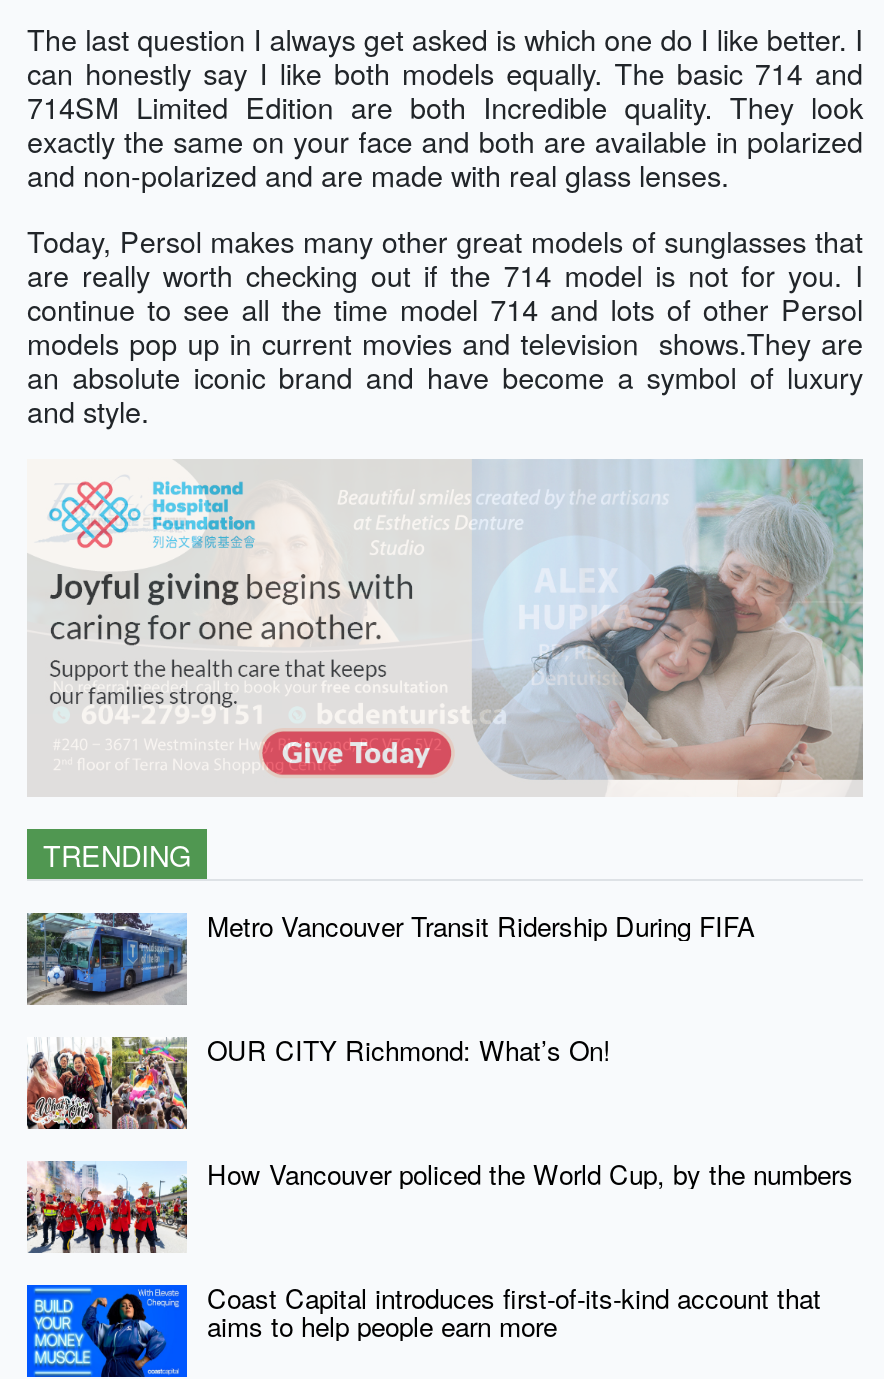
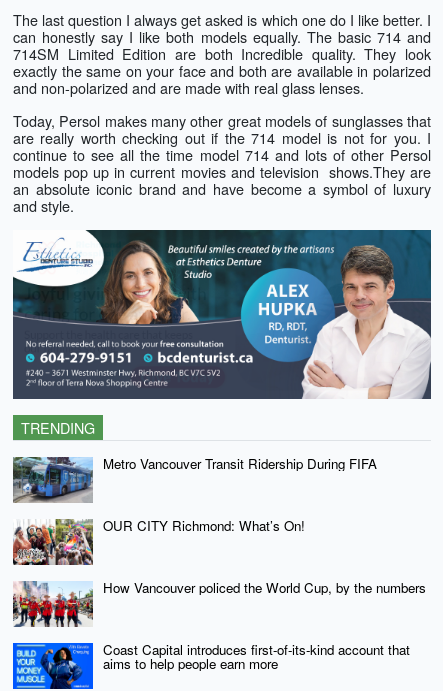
[27,457,865,797] [image] -> [12,229,432,400] [image]

